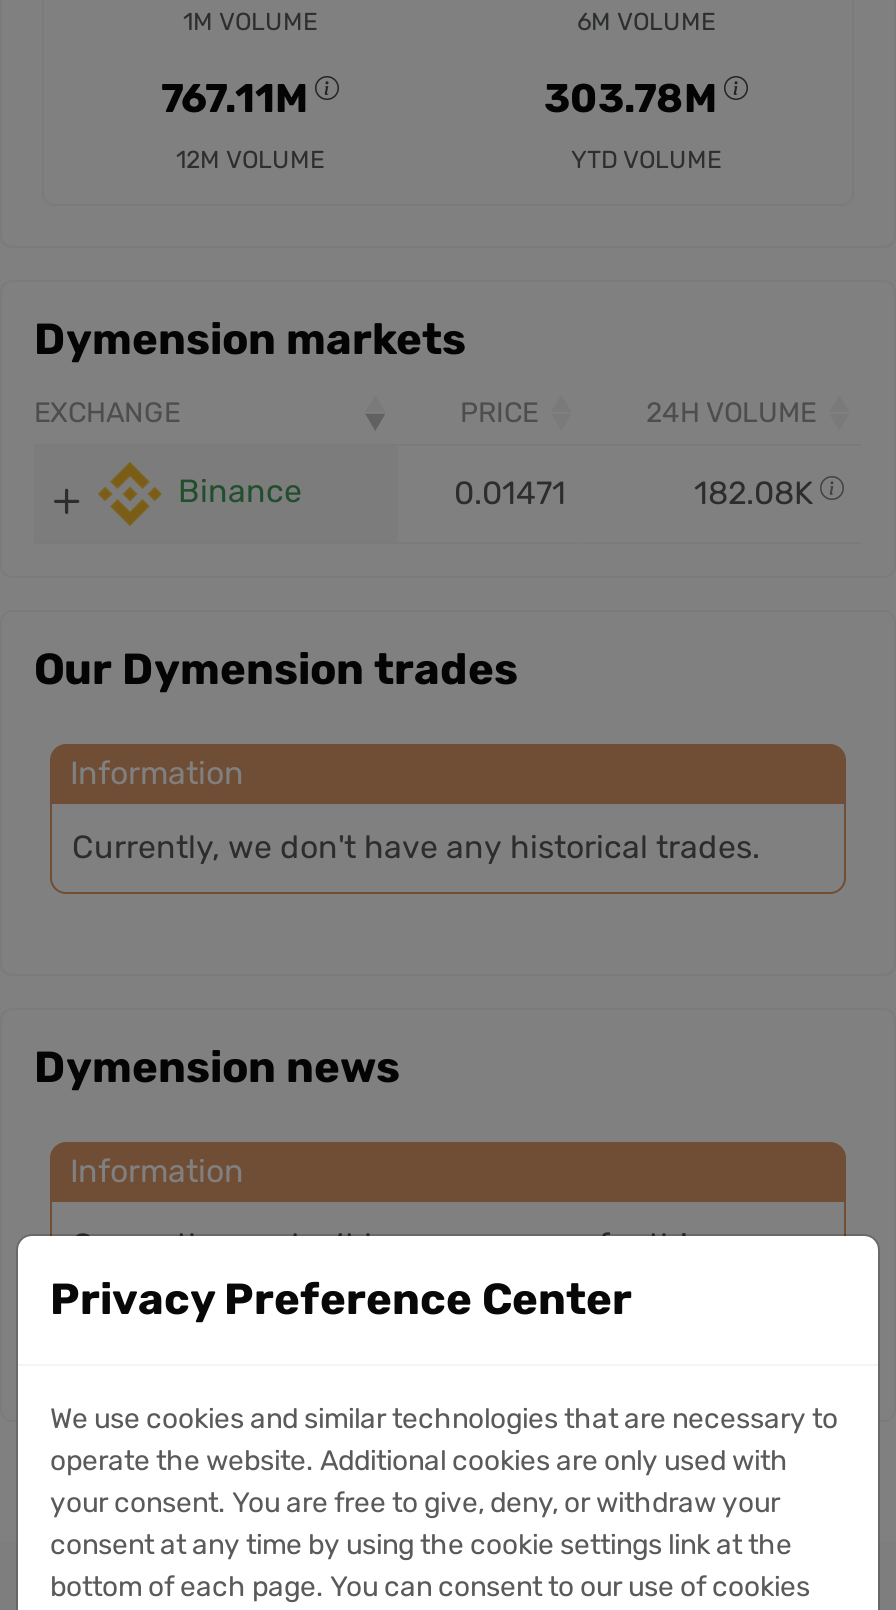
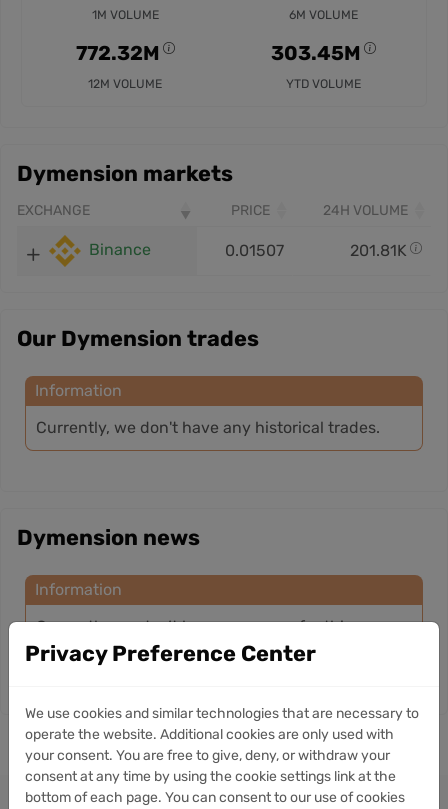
[161,74,309,122] 767.11M -> [75,41,159,65] 772.32M
[544,74,718,122] 303.78M -> [270,41,360,65] 303.45M
[454,474,814,512] 0.01471 | 182.08K -> [225,241,407,260] 0.01507 | 201.81K

